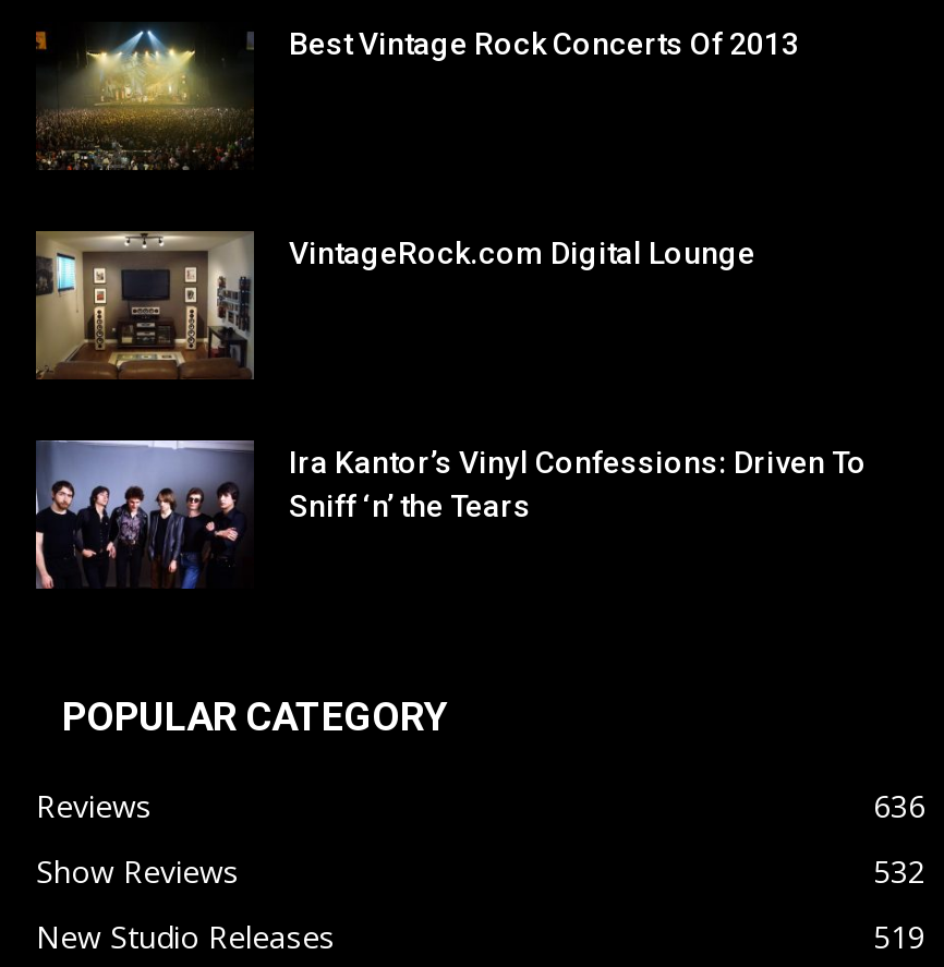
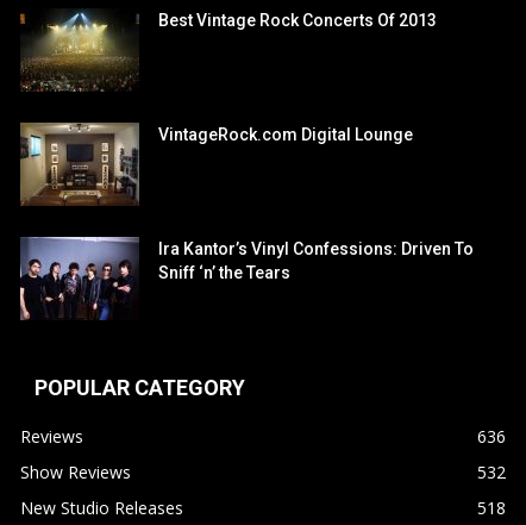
[873,915,925,956] 519 -> [477,496,506,519] 518

